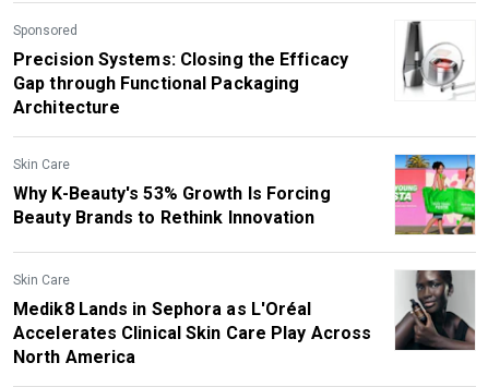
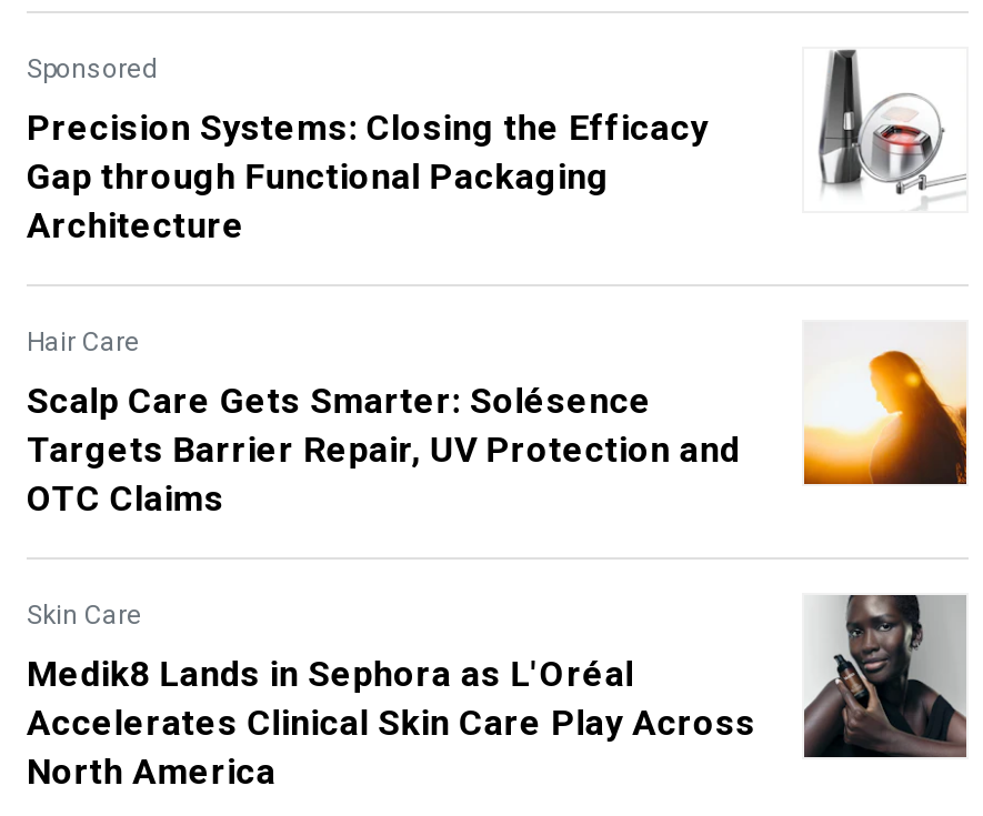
[13,157,70,172] Skin Care -> [27,326,140,357] Hair Care
[394,154,476,235] [image] -> [802,338,969,486] [image]
[13,183,330,227] Why K-Beauty's 53% Growth Is Forcing | Beauty Brands to Rethink Innovation -> [27,379,740,519] Scalp Care Gets Smarter: Solésence | Targets Barrier Repair, UV Protection and | OTC Claims

